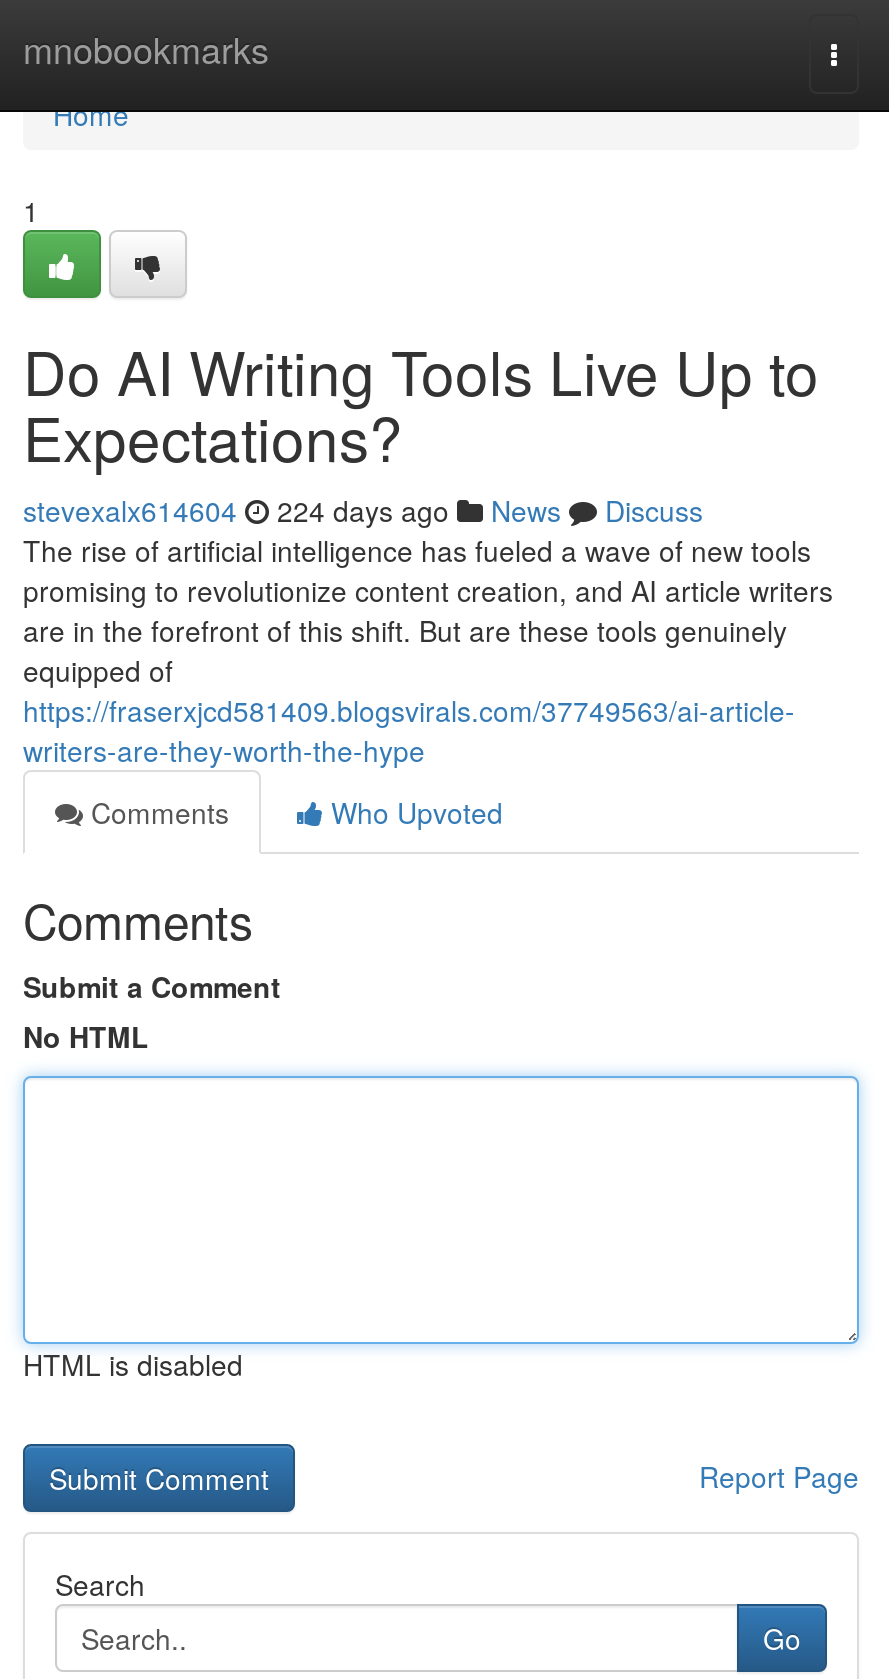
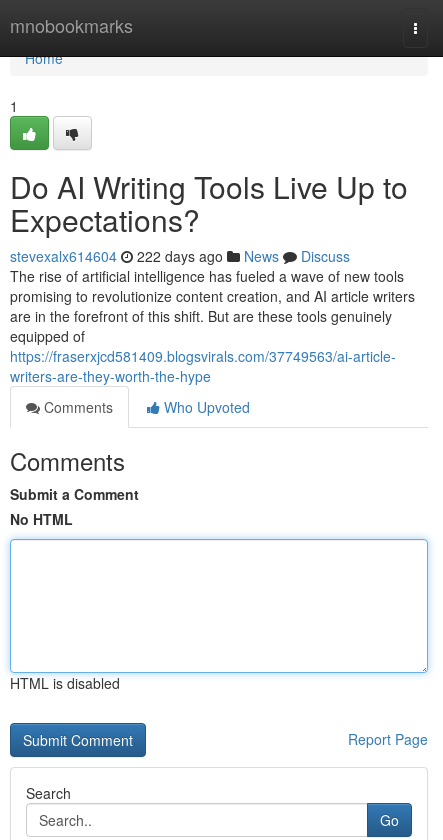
[23,490,703,530] stevexalx614604 224 days ago News Discuss -> [10,246,350,266] stevexalx614604 222 days ago News Discuss

